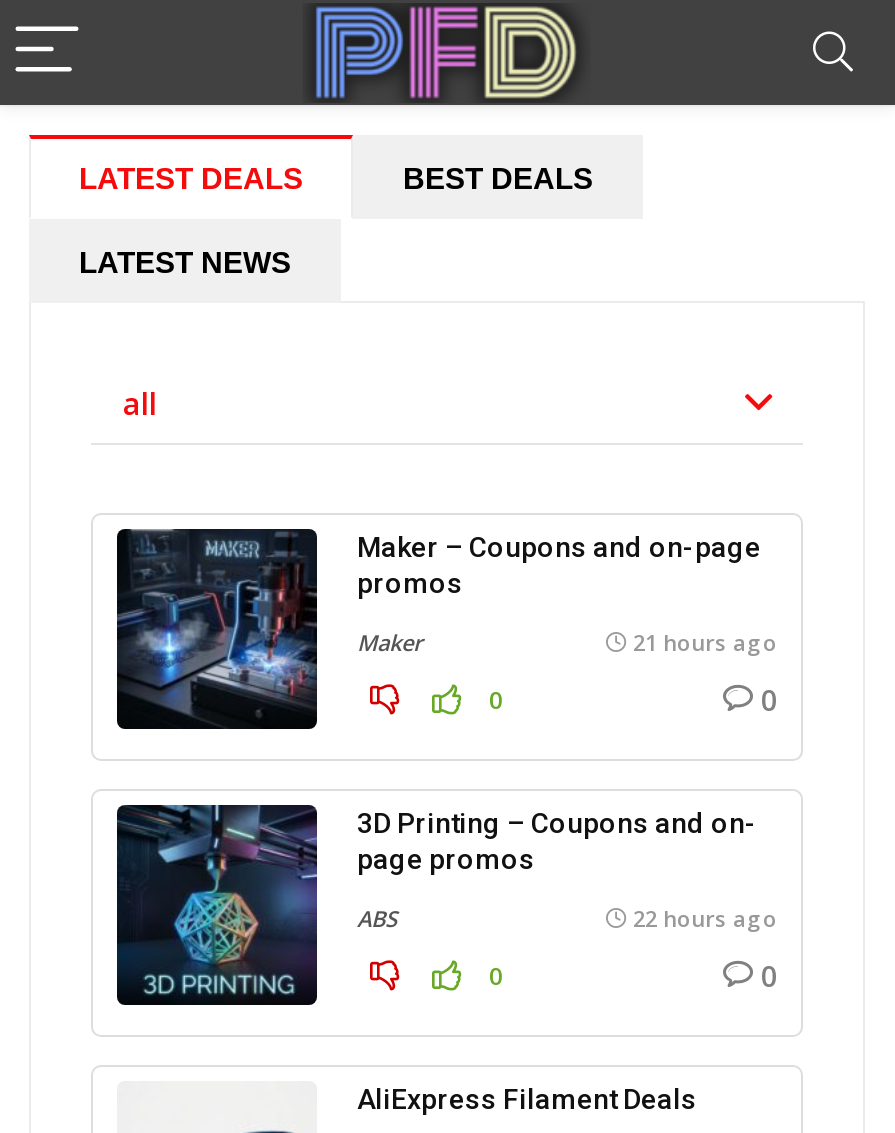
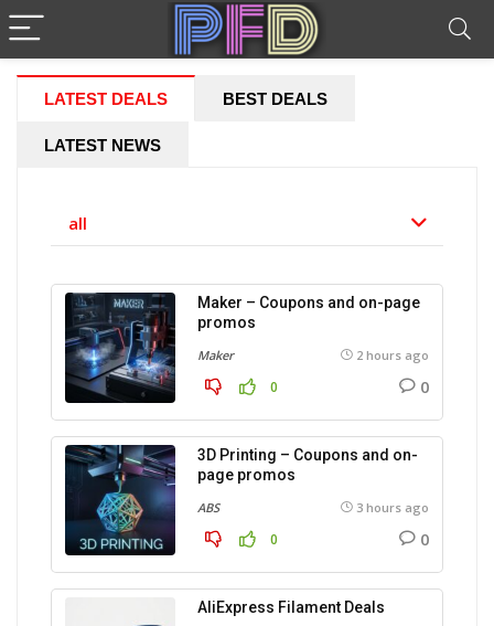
[633,627,777,657] 21 hours ago -> [356,347,429,363] 2 hours ago
[633,903,777,933] 22 hours ago -> [356,499,429,516] 3 hours ago

